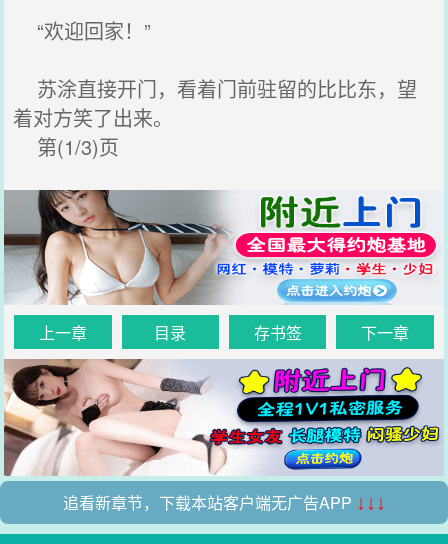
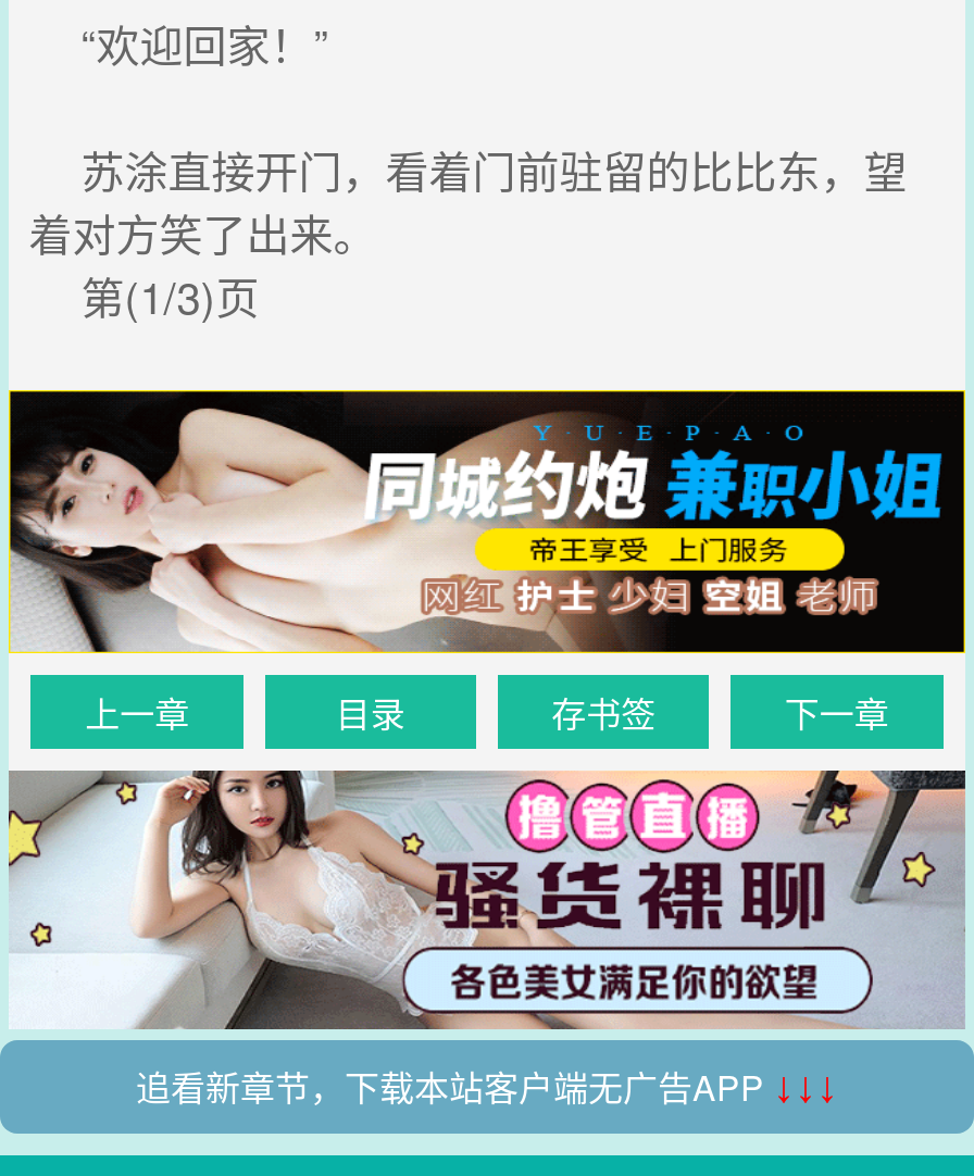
[3,189,444,306] [image] -> [7,388,967,655] [image]
[3,359,444,477] [image] -> [7,768,967,1031] [image]

